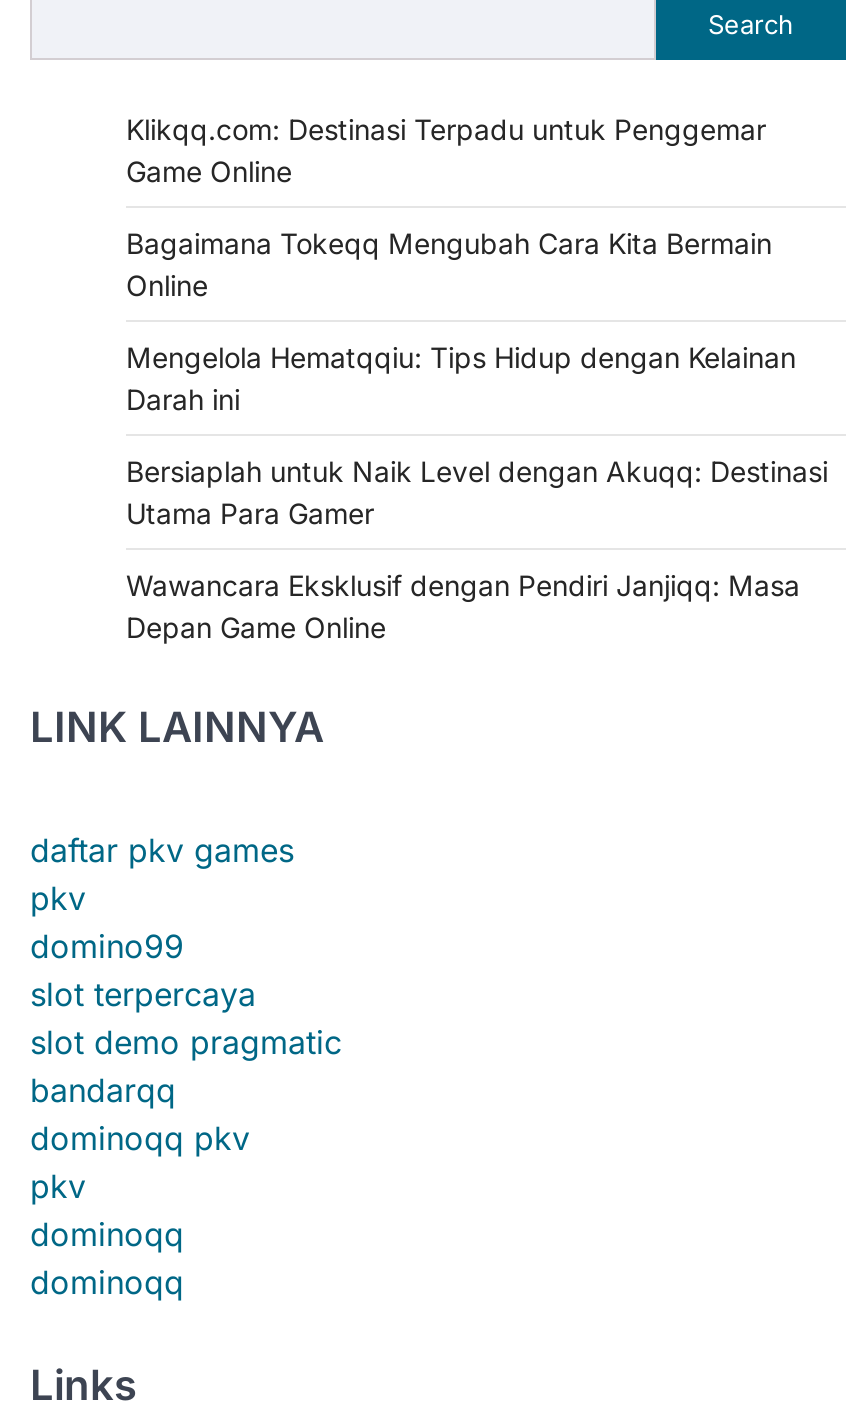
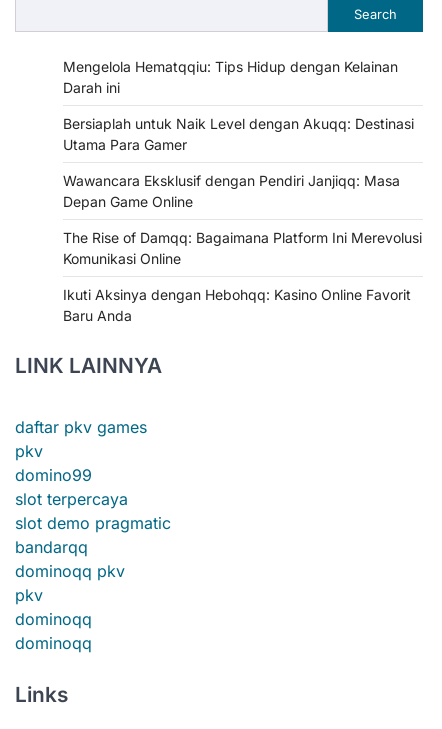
[126,112,772,302] Klikqq.com: Destinasi Terpadu untuk Penggemar | Game Online | Bagaimana Tokeqq Mengubah Cara Kita Bermain | Online -> none
moved [126,340,828,644] -> [63,58,414,210]: Mengelola Hematqqiu: Tips Hidup dengan Kelainan | Darah ini | Bersiaplah untuk Naik Level dengan Akuqq: Destinasi | Utama Para Gamer | Wawancara Eksklusif dengan Pendiri Janjiqq: Masa | Depan Game Online
none -> [63,229,422,324] The Rise of Damqq: Bagaimana Platform Ini Merevolusi | Komunikasi Online | Ikuti Aksinya dengan Hebohqq: Kasino Online Favorit | Baru Anda

